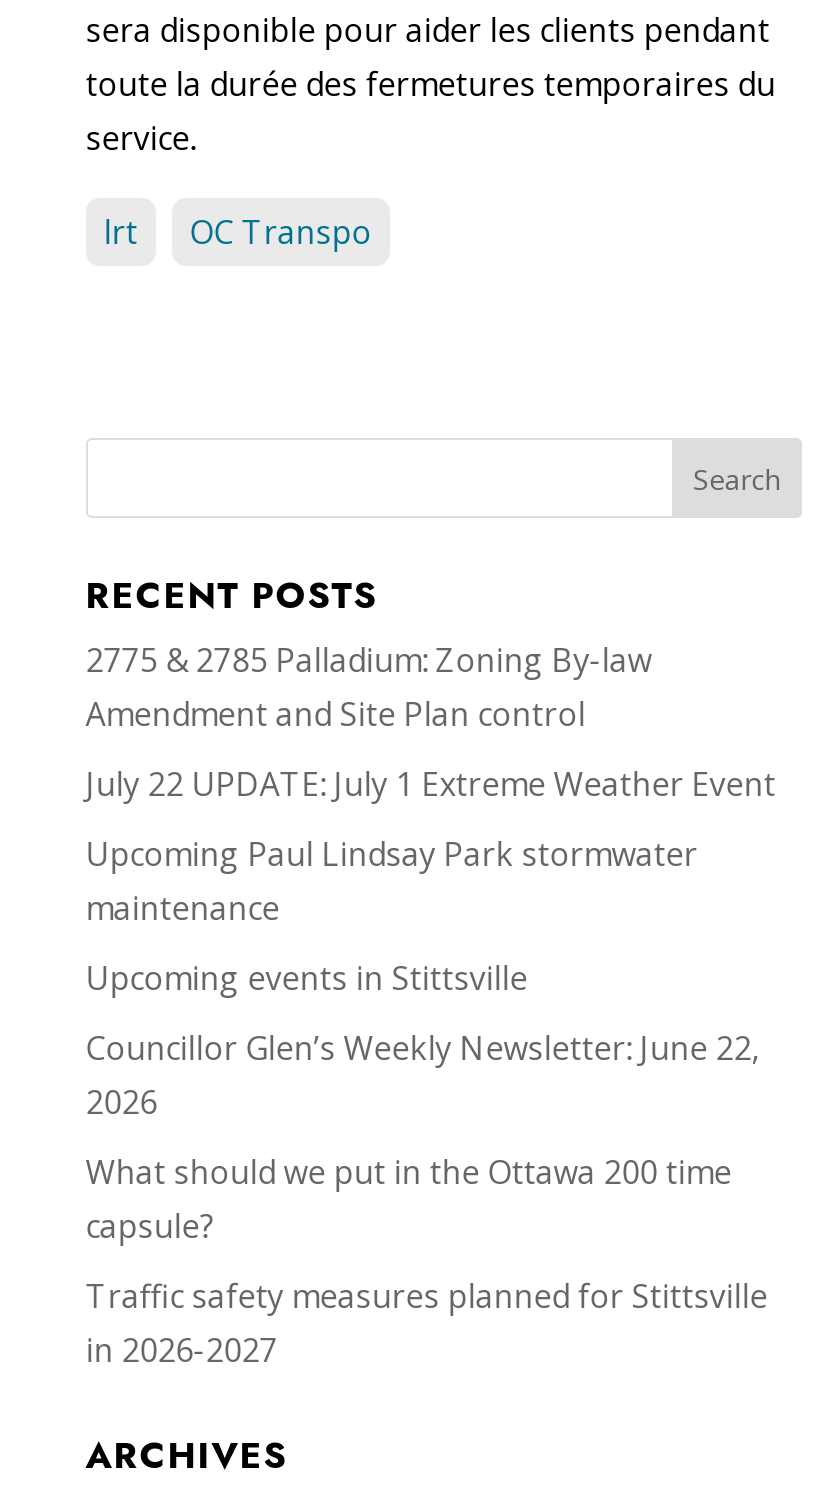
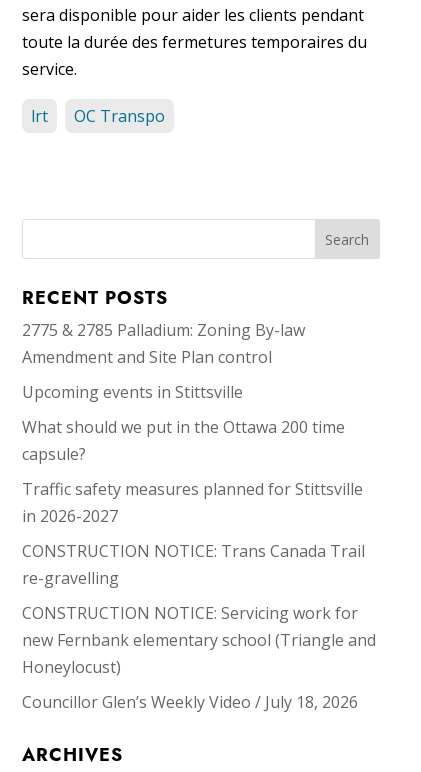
[86,762,776,930] July 22 UPDATE: July 1 Extreme Weather Event | Upcoming Paul Lindsay Park stormwater | maintenance -> none
moved [86,956,528,1000] -> [22,381,243,403]: Upcoming events in Stittsville
[86,1026,760,1124] Councillor Glen’s Weekly Newsletter: June 22, | 2026 -> none
moved [86,1150,768,1372] -> [22,416,363,527]: What should we put in the Ottawa 200 time | capsule? | Traffic safety measures planned for Stittsville | in 2026-2027
none -> [22,540,376,713] CONSTRUCTION NOTICE: Trans Canada Trail | re-gravelling | CONSTRUCTION NOTICE: Servicing work for | new Fernbank elementary school (Triangle and | Honeylocust) | Councillor Glen’s Weekly Video / July 18, 2026

